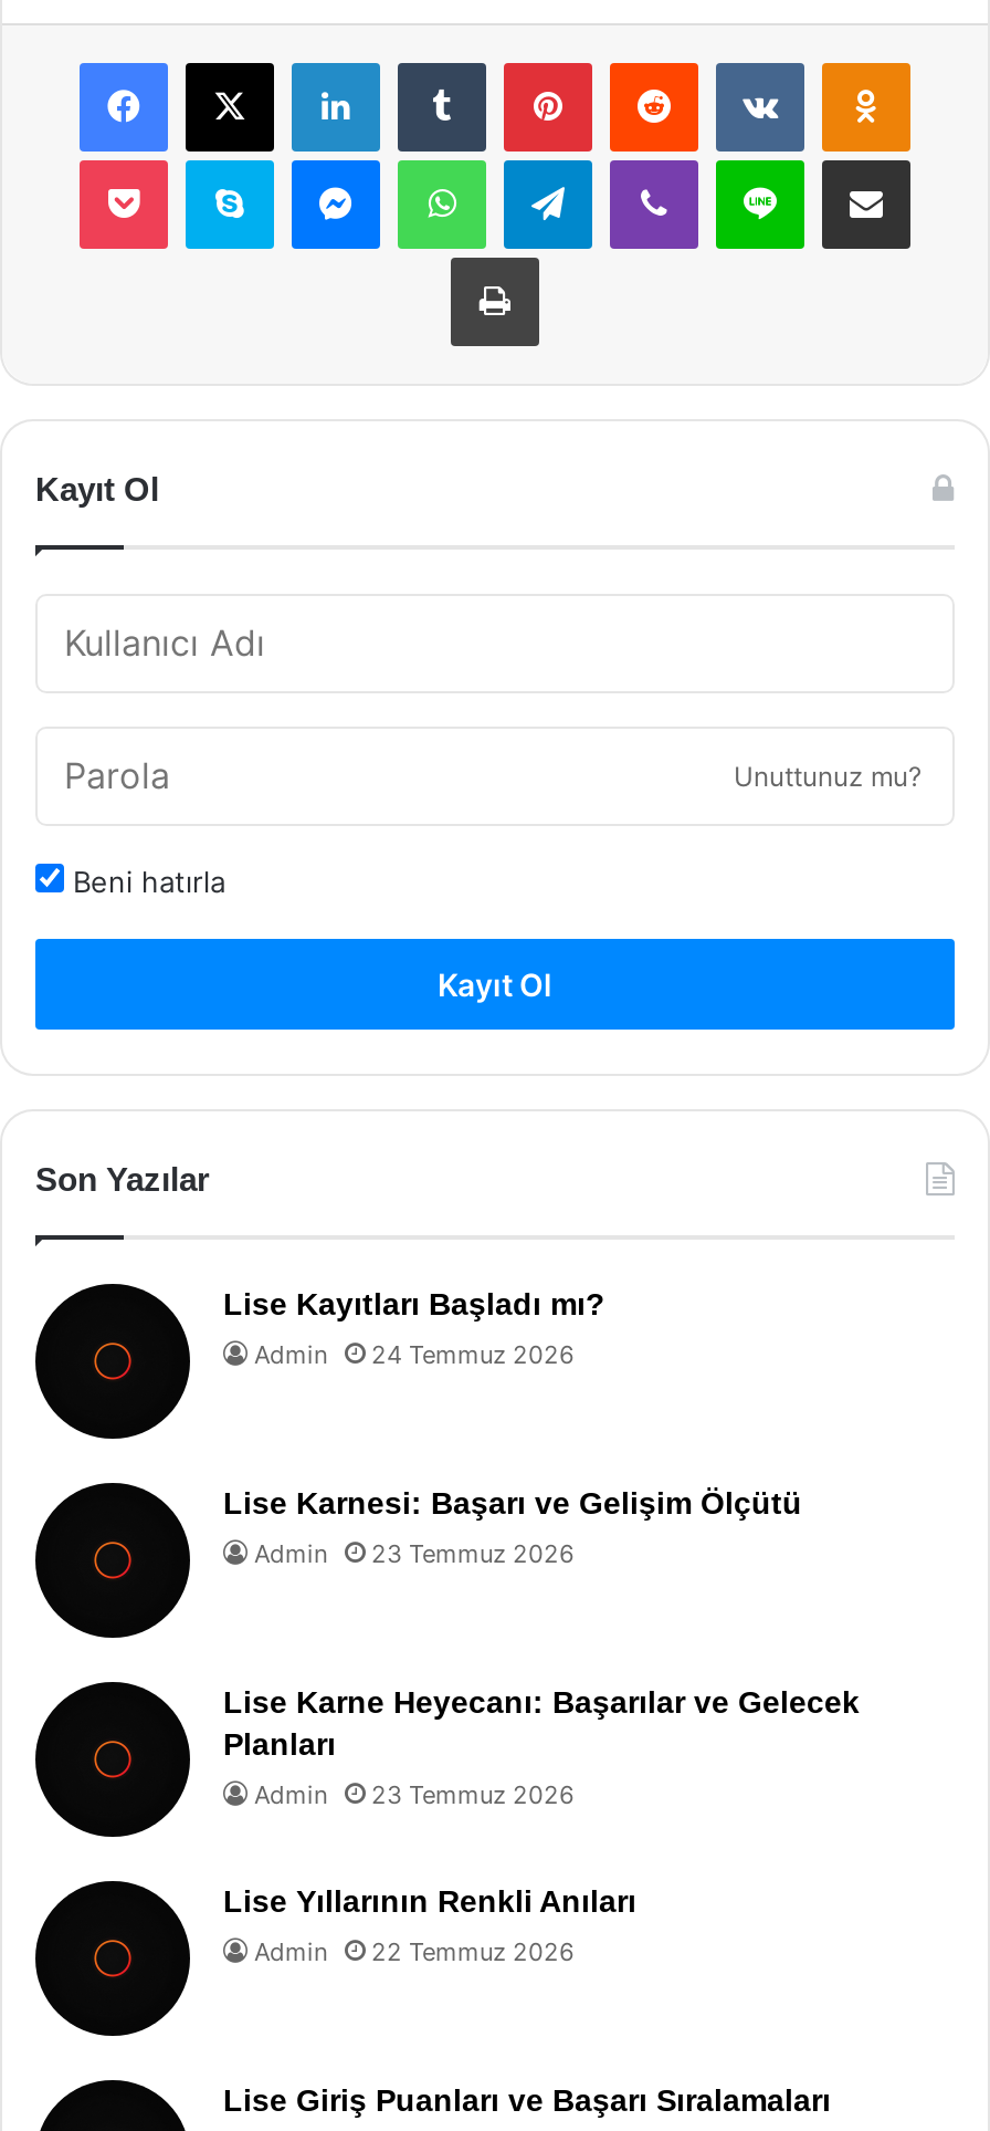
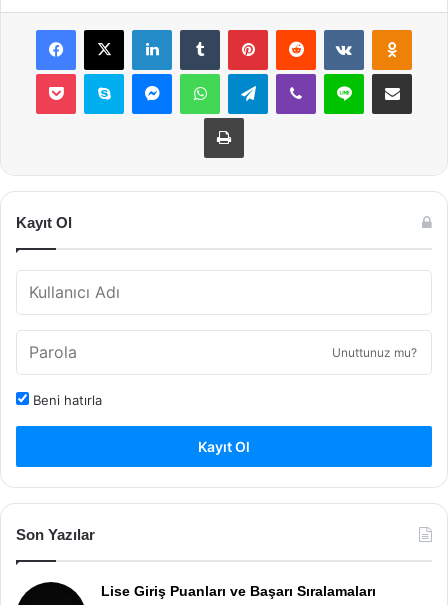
[33,1286,605,1452] [image] | Lise Kayıtları Başladı mı? | Admin | 24 Temmuz 2026 -> none
[33,1481,802,1640] [image] | Lise Karnesi: Başarı ve Gelişim Ölçütü | Admin | 23 Temmuz 2026 -> none
[33,1660,860,1967] [image] | Lise Karne Heyecanı: Başarılar ve Gelecek | Planları | Admin | 23 Temmuz 2026 | Lise Yıllarının Renkli Anıları | Admin | 22 Temmuz 2026 -> none
[33,1879,192,2036] [image] -> none

